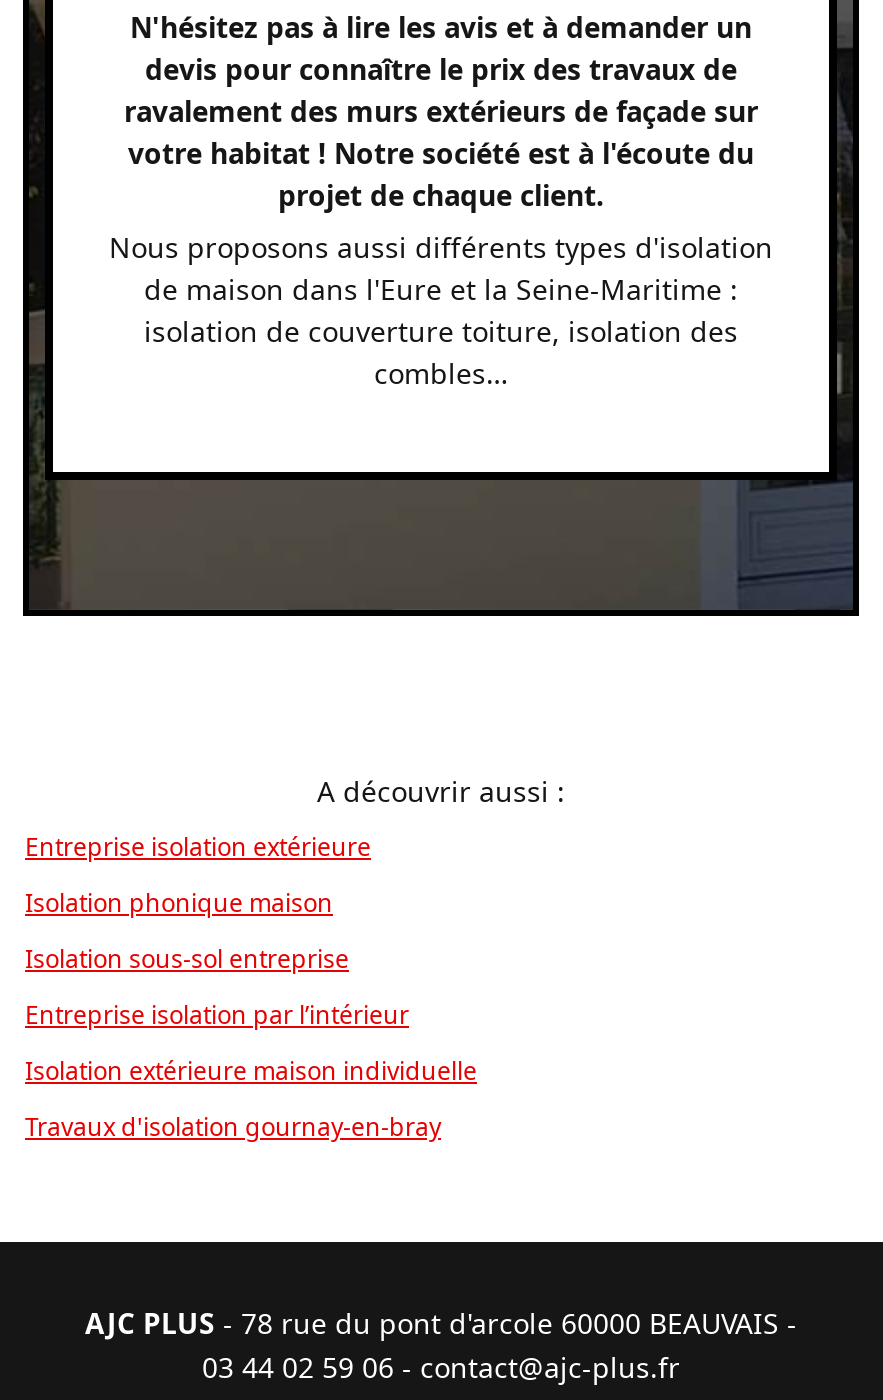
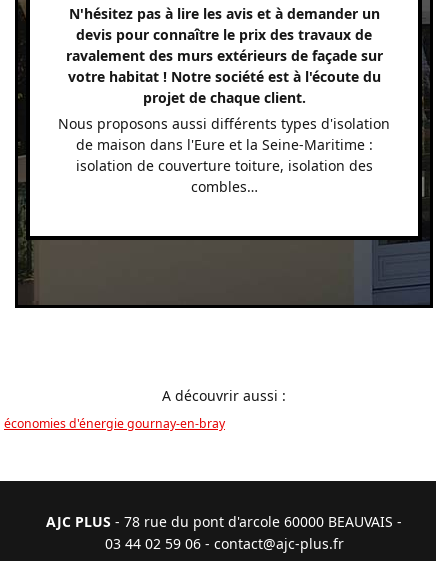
[25,830,477,1144] Entreprise isolation extérieure | Isolation phonique maison | Isolation sous-sol entreprise | Entreprise isolation par l’intérieur | Isolation extérieure maison individuelle | Travaux d'isolation gournay-en-bray -> [4,415,225,432] économies d'énergie gournay-en-bray

